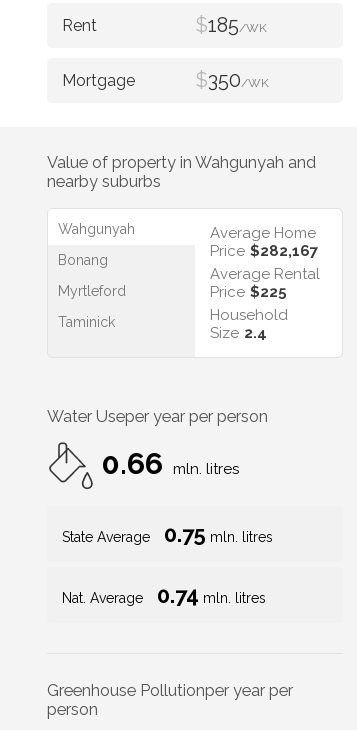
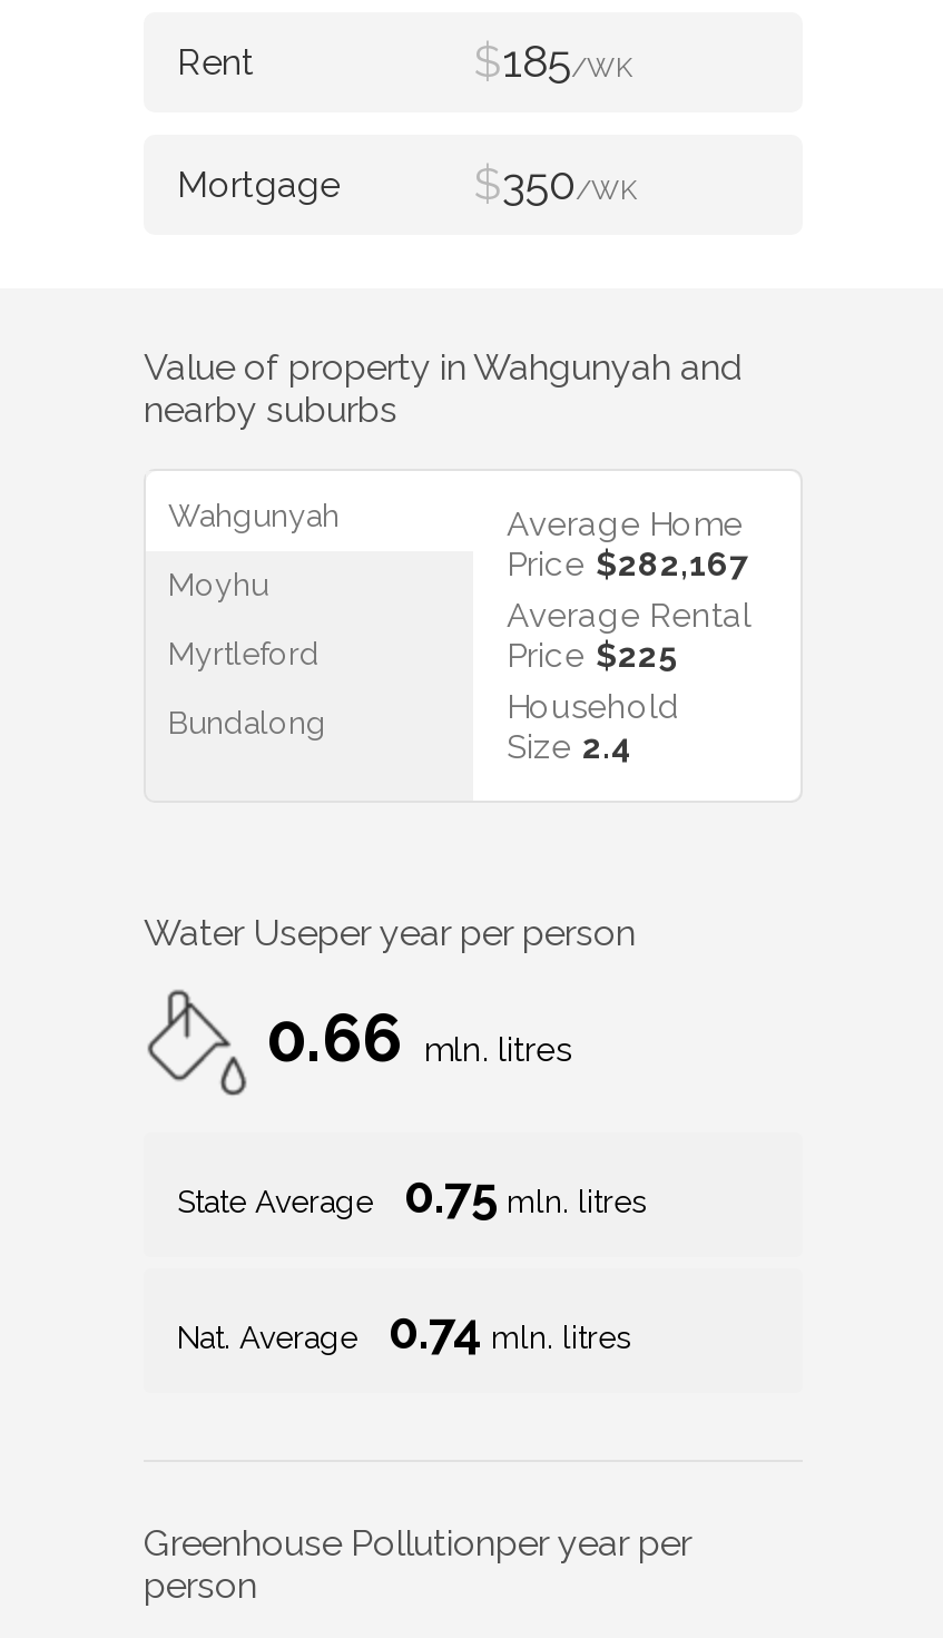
[58,252,108,268] Bonang -> [168,566,268,602] Moyhu
[58,314,115,330] Taminick -> [168,704,326,740] Bundalong

